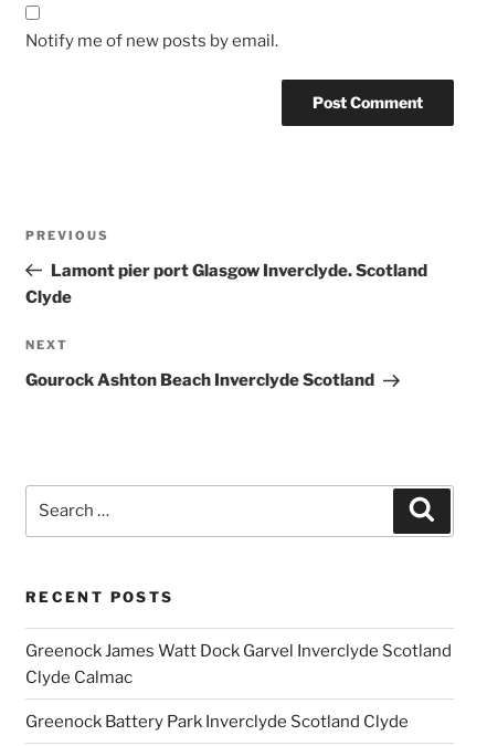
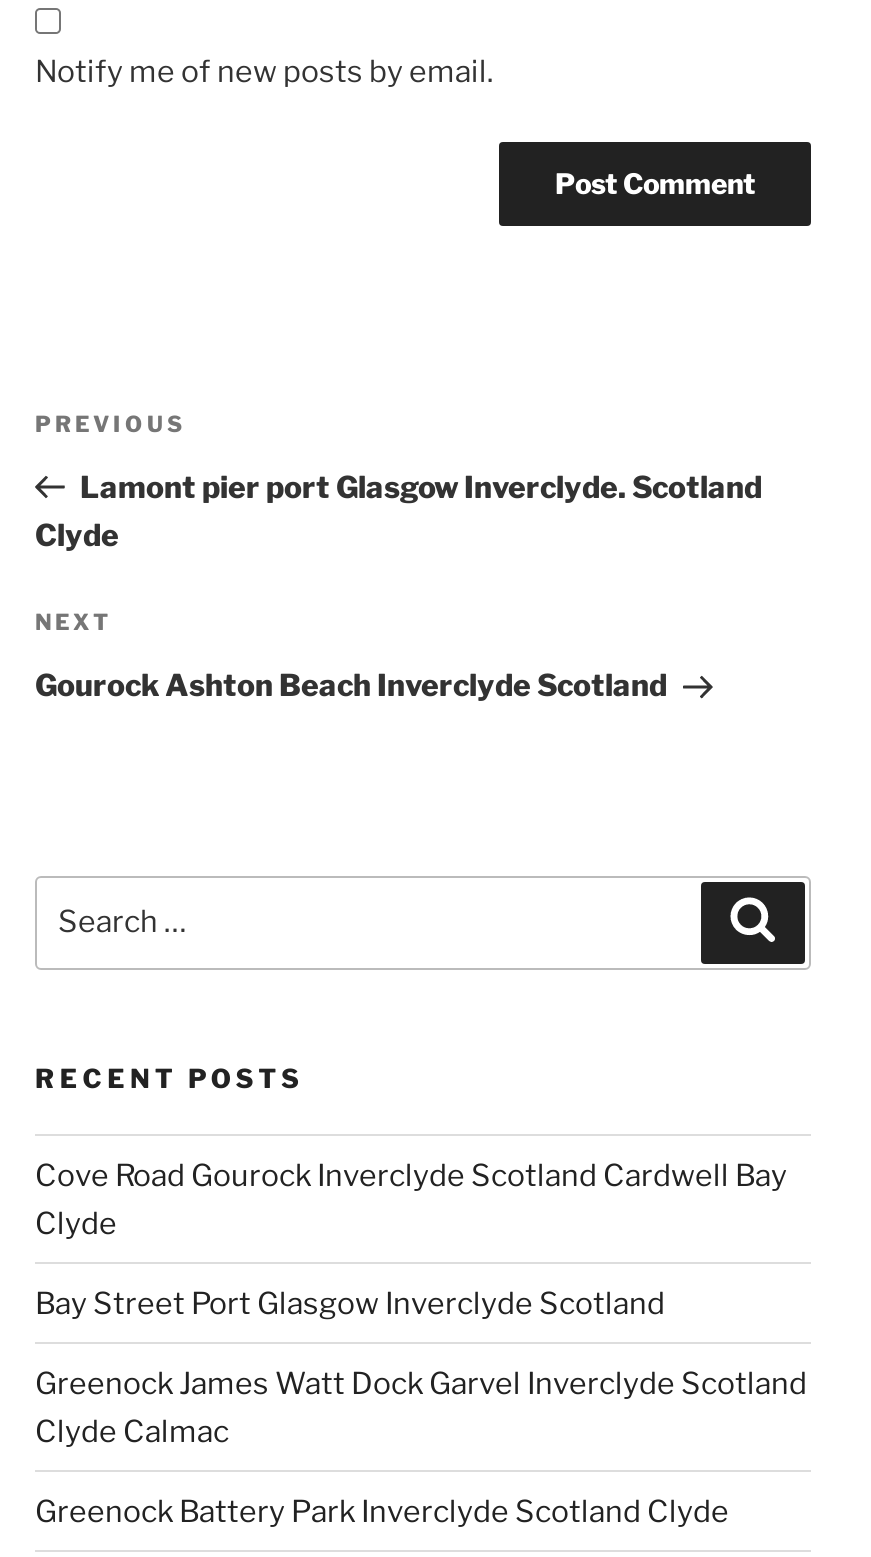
none -> [35,1158,787,1322] Cove Road Gourock Inverclyde Scotland Cardwell Bay | Clyde | Bay Street Port Glasgow Inverclyde Scotland

